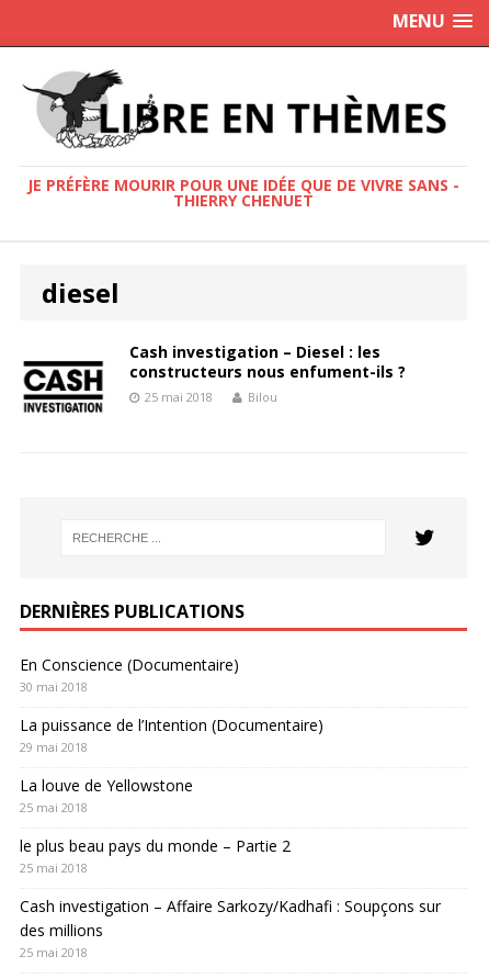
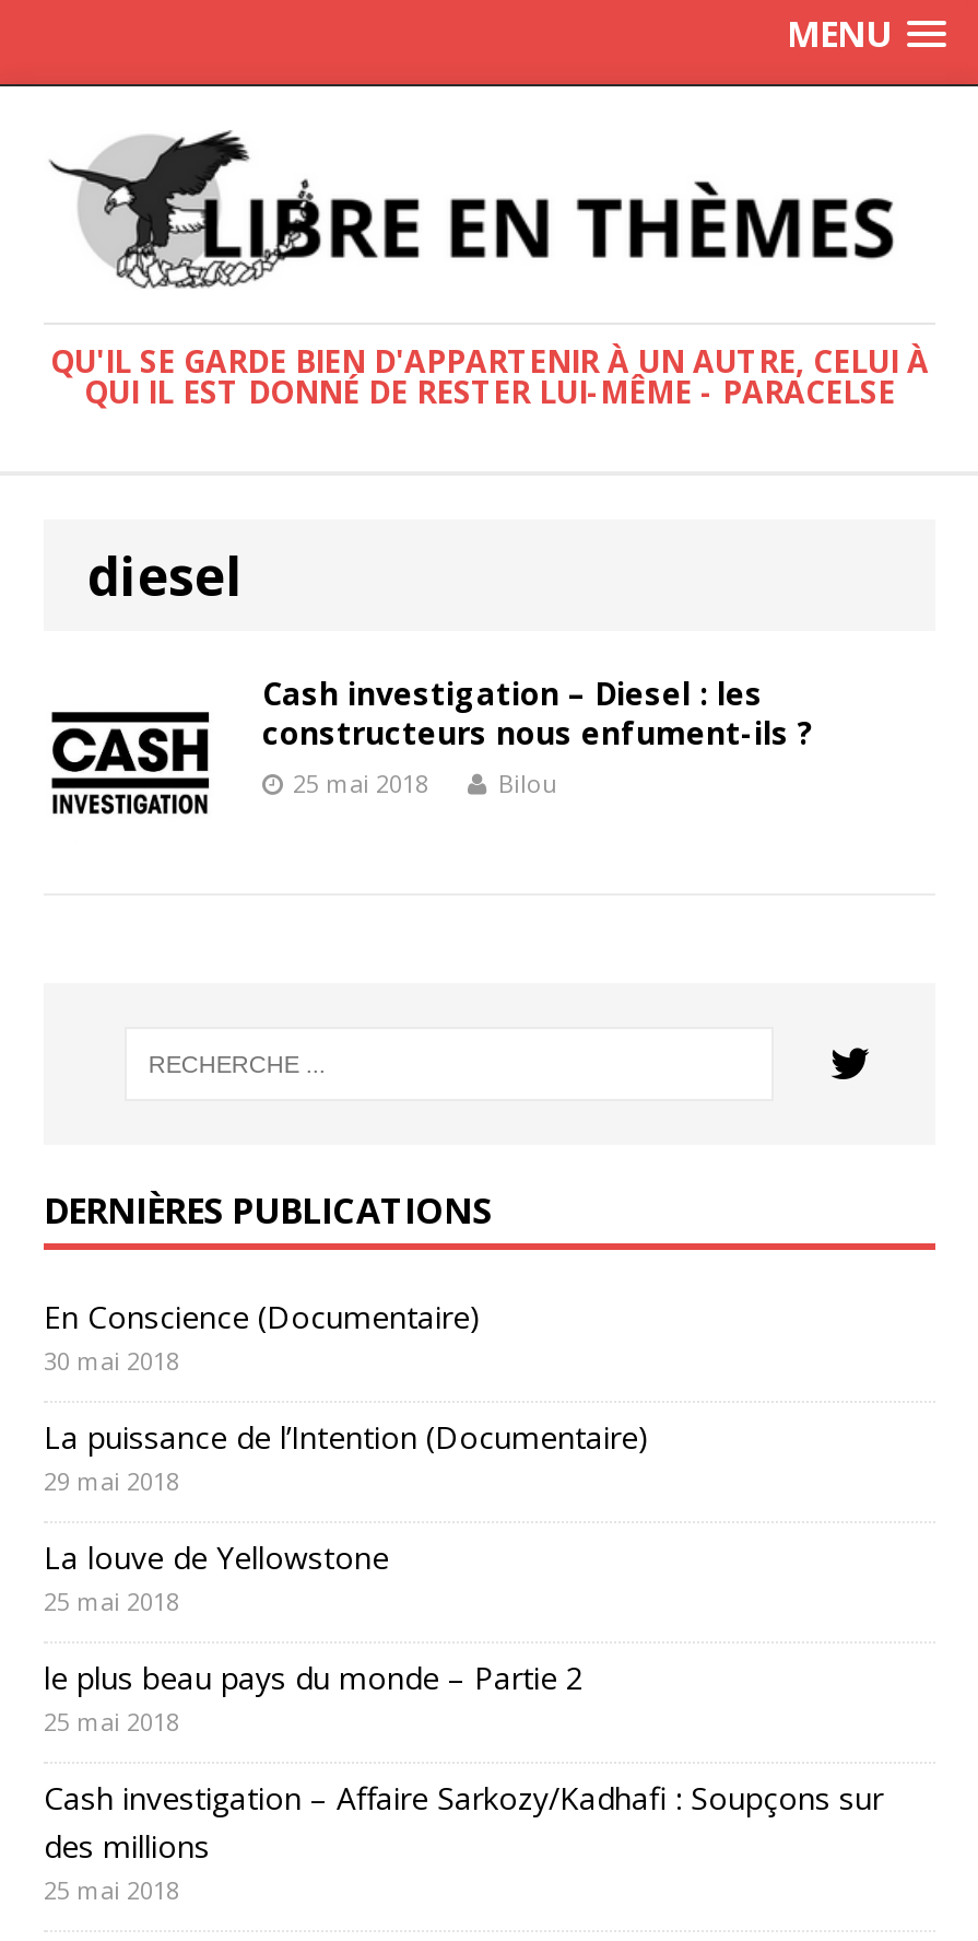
[27,174,459,210] JE PRÉFÈRE MOURIR POUR UNE IDÉE QUE DE VIVRE SANS - | THIERRY CHENUET -> [50,339,929,411] QU'IL SE GARDE BIEN D'APPARTENIR À UN AUTRE, CELUI À | QUI IL EST DONNÉ DE RESTER LUI-MÊME - PARACELSE

